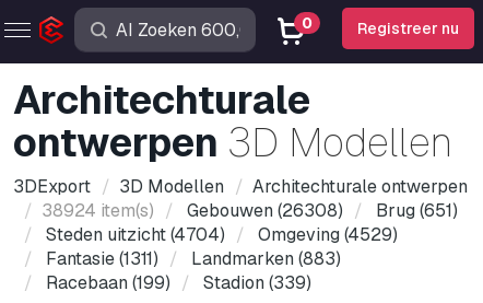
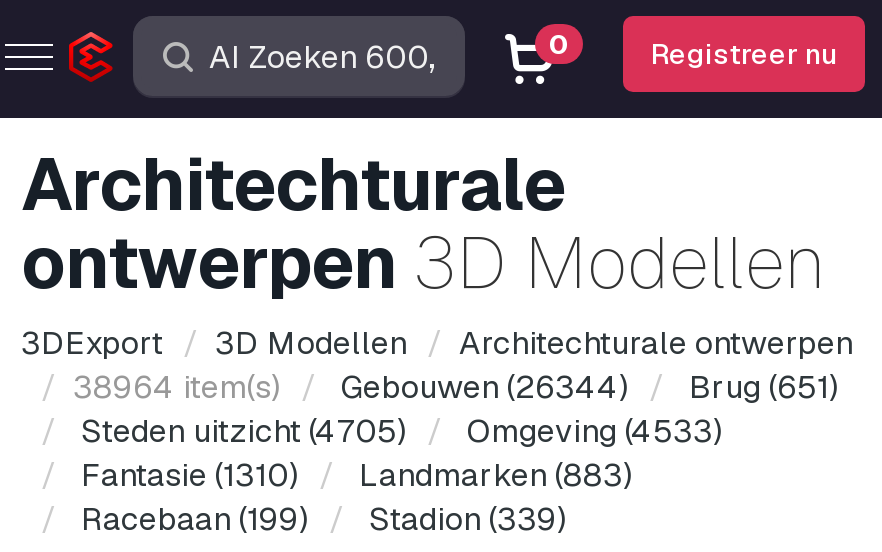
[42,199,154,222] 38924 item(s) -> [73,366,281,408] 38964 item(s)
[187,199,343,222] Gebouwen (26308) -> [341,366,629,408] Gebouwen (26344)
[46,223,225,246] Steden uitzicht (4704) -> [81,410,407,452] Steden uitzicht (4705)
[258,223,398,246] Omgeving (4529) -> [467,410,723,452] Omgeving (4533)
[46,247,341,270] Fantasie (1311) Landmarken (883) -> [81,454,633,496] Fantasie (1310) Landmarken (883)

